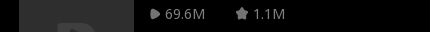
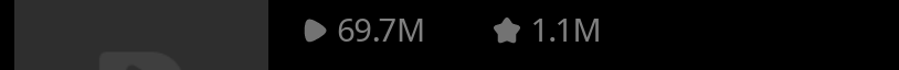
[165,4,205,23] 69.6M -> [336,9,425,51] 69.7M

